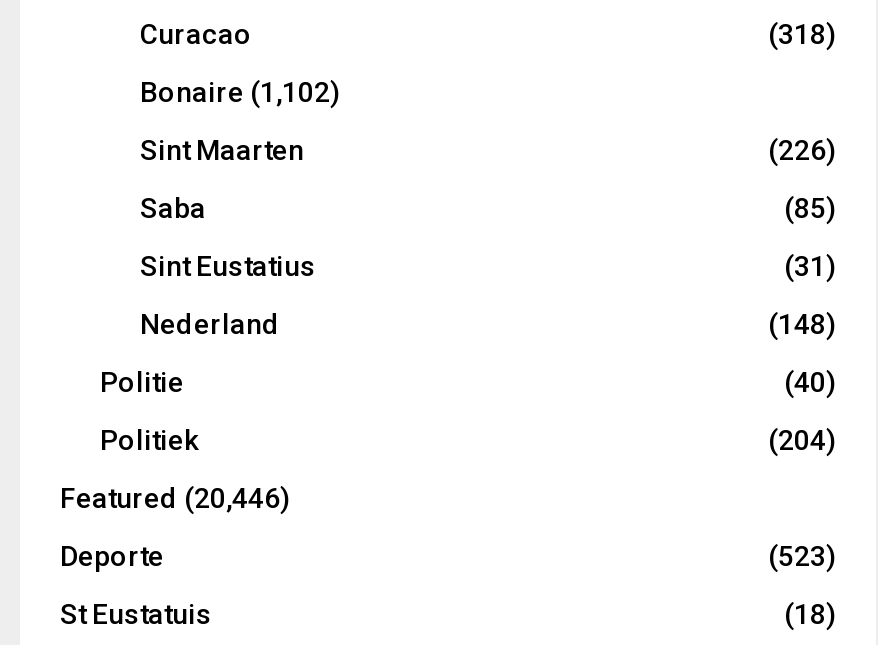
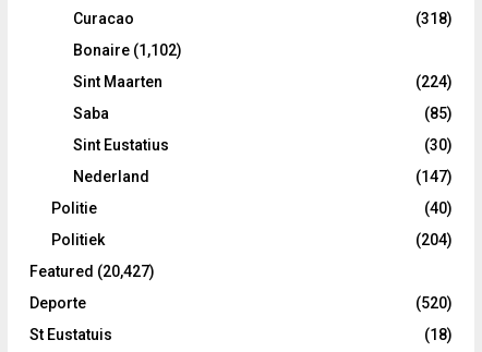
[768,133,836,165] (226) -> [415,73,453,90] (224)
[784,249,836,281] (31) -> [424,136,453,153] (30)
[768,307,836,339] (148) -> [415,167,453,185] (147)
[60,481,290,513] Featured (20,446) -> [29,262,155,280] Featured (20,427)
[768,539,836,571] (523) -> [415,294,453,311] (520)

